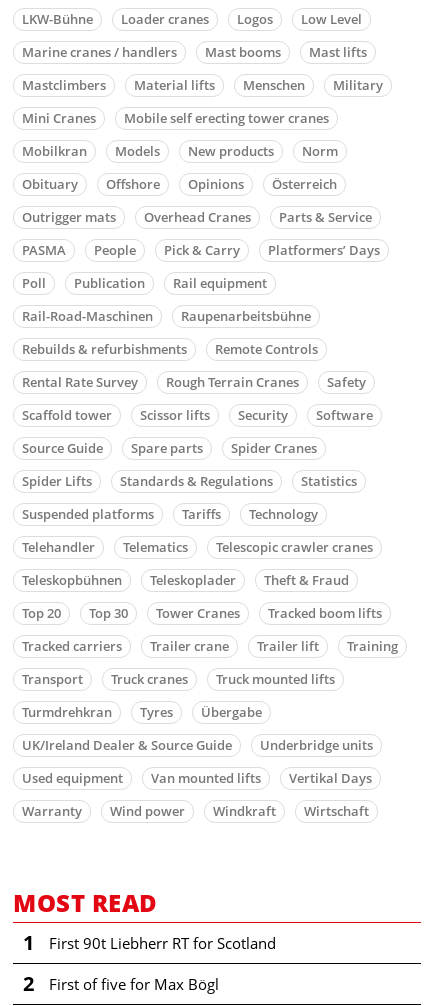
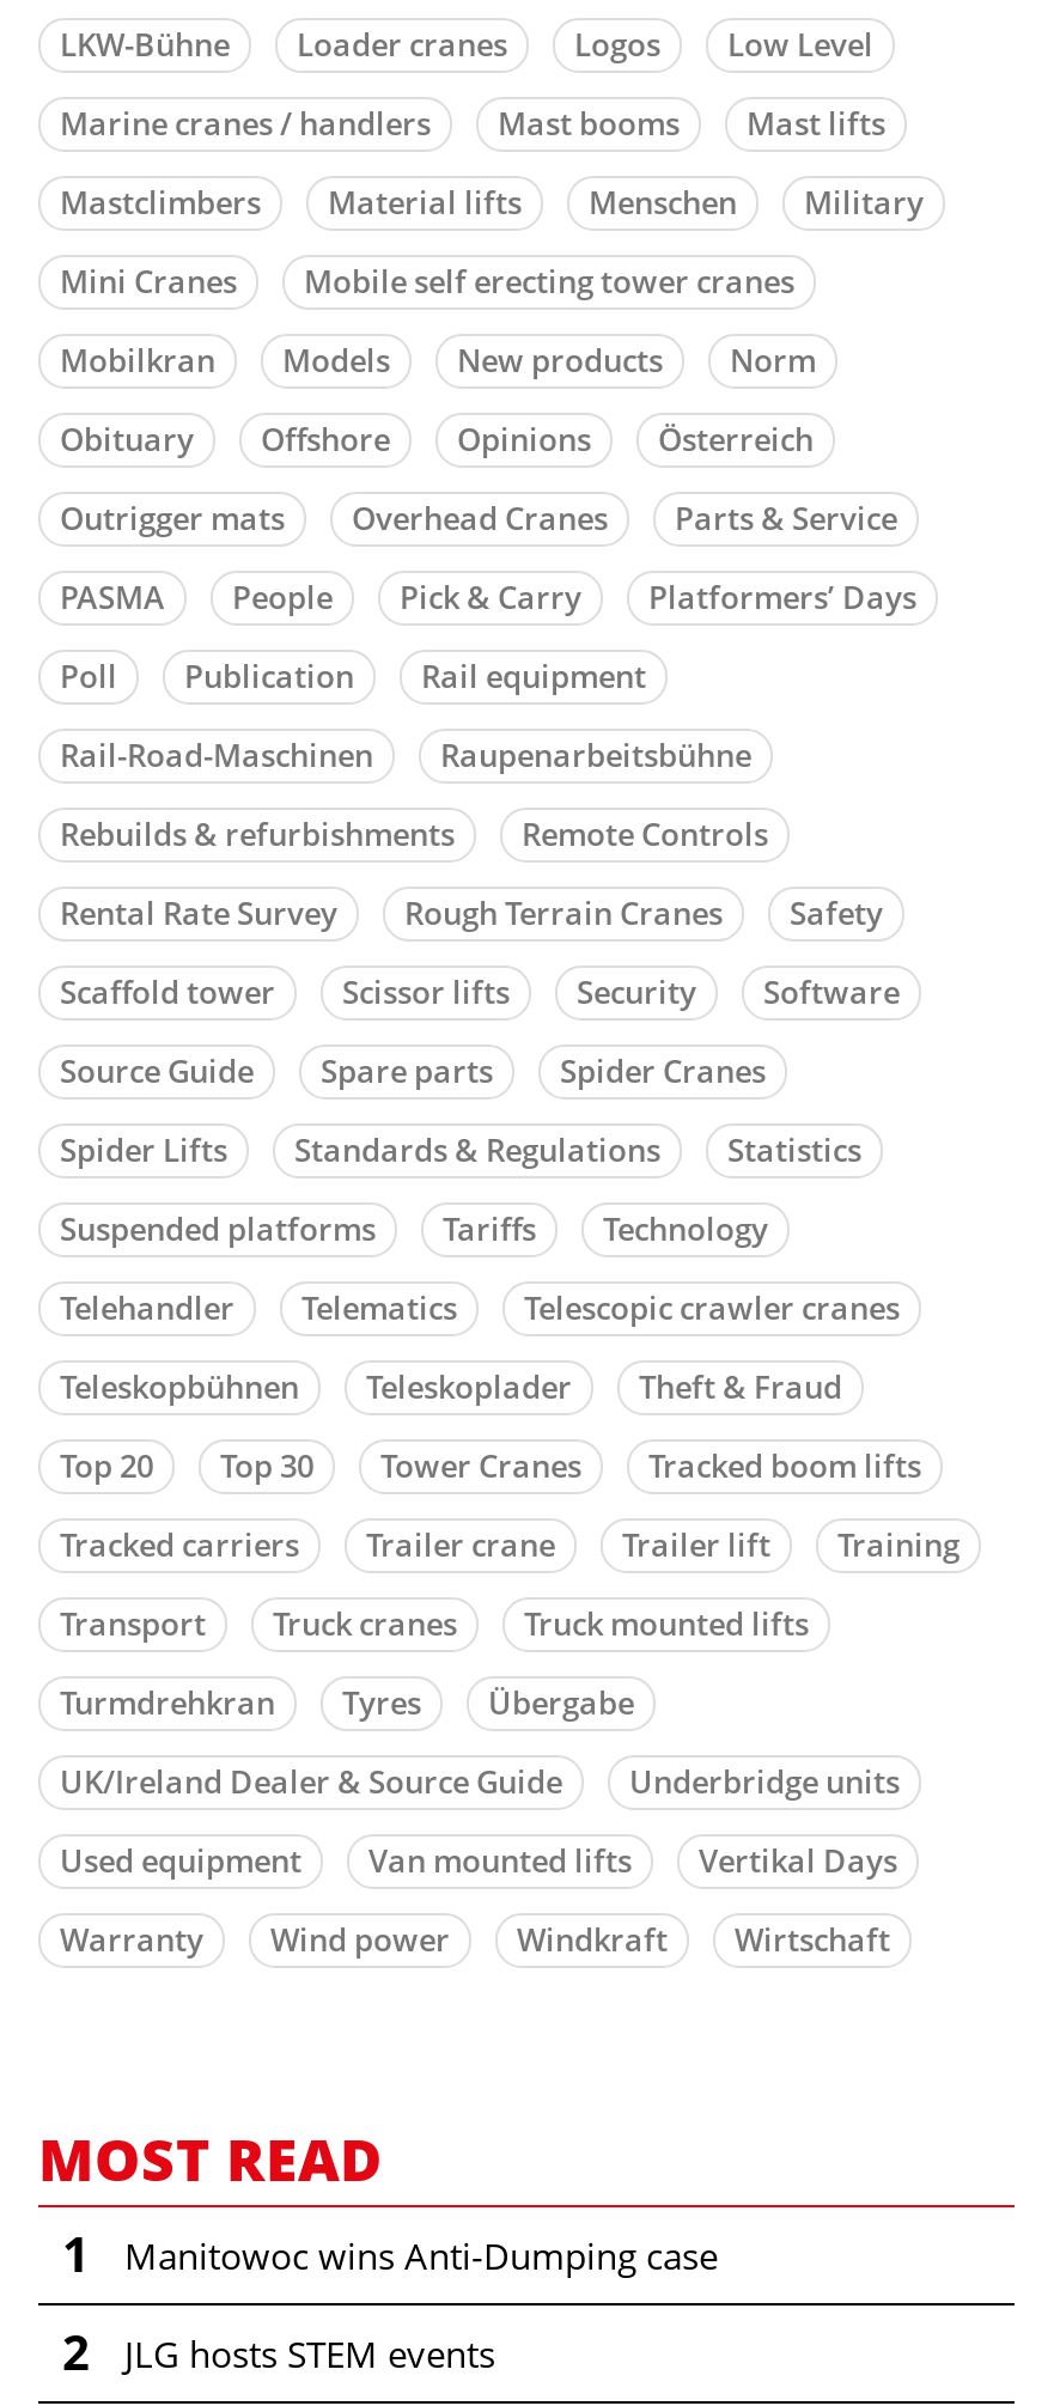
[49,933,276,953] First 90t Liebherr RT for Scotland -> [124,2232,718,2279] Manitowoc wins Anti-Dumping case
[49,974,219,994] First of five for Max Bögl -> [124,2330,495,2378] JLG hosts STEM events

